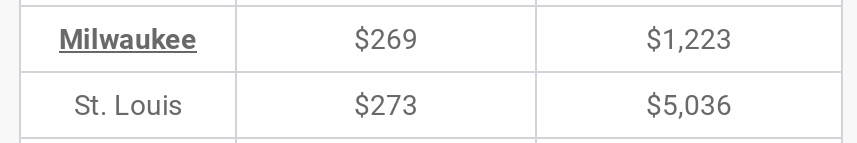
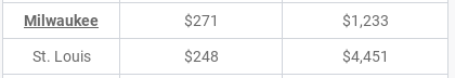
[354,23,418,55] $269 -> [184,12,218,29] $271
[646,23,732,55] $1,223 -> [342,12,388,29] $1,233
[354,89,418,121] $273 -> [184,48,218,65] $248
[646,89,732,121] $5,036 -> [342,48,388,65] $4,451

